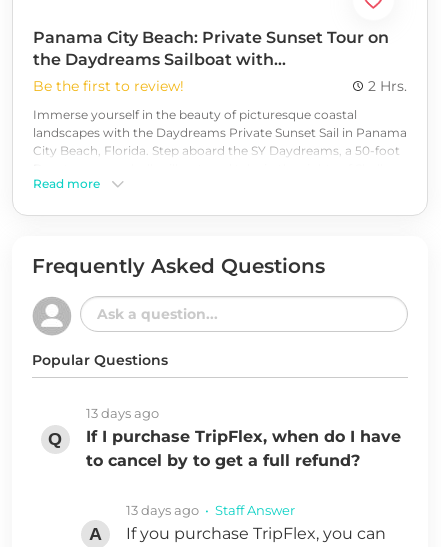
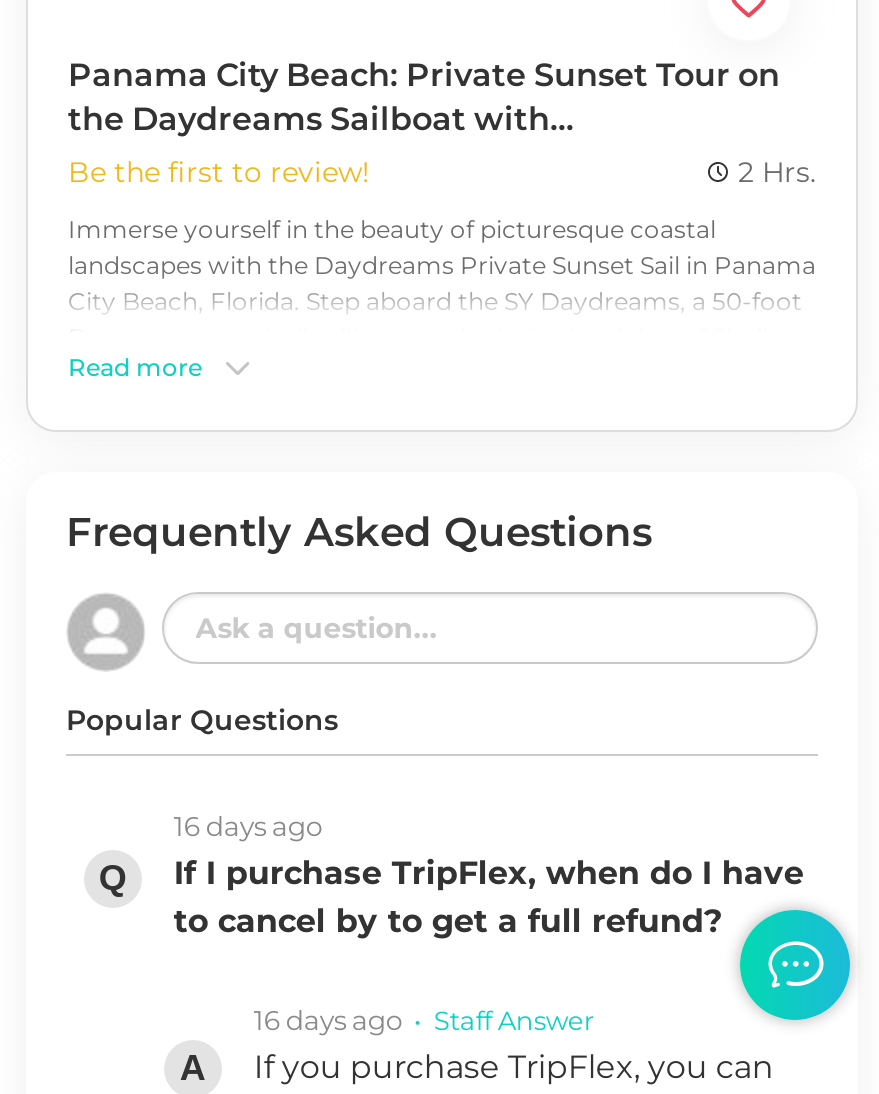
[86,405,159,421] 13 days ago -> [174,810,322,842] 16 days ago
none -> [736,906,854,1024] [image]
[126,502,295,518] 13 days ago • Staff Answer -> [254,1004,594,1036] 16 days ago • Staff Answer

